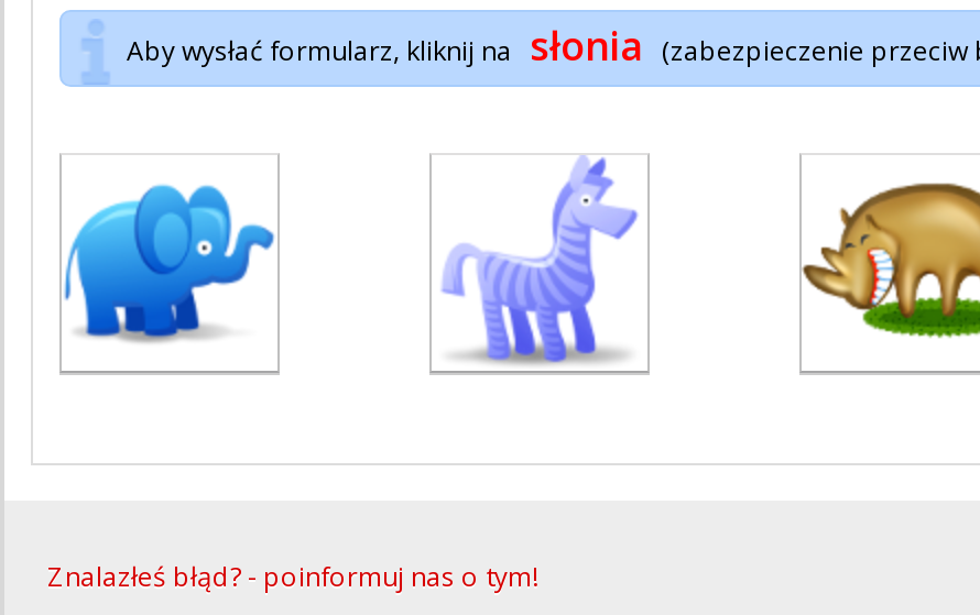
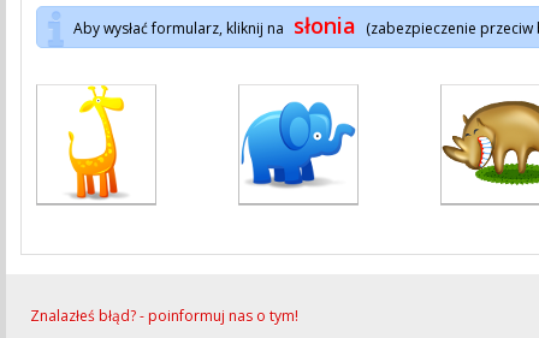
[64,155,275,362] [image] -> [38,84,154,200] [image]
[434,155,645,366] [image] -> [241,87,356,200] [image]

